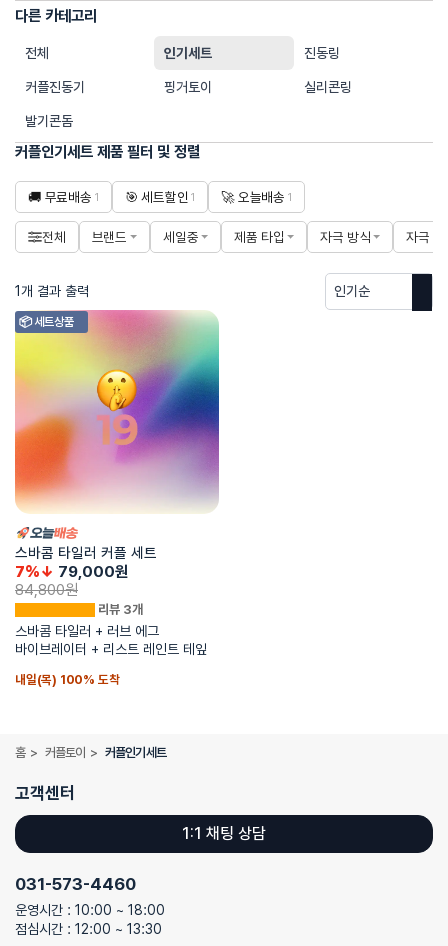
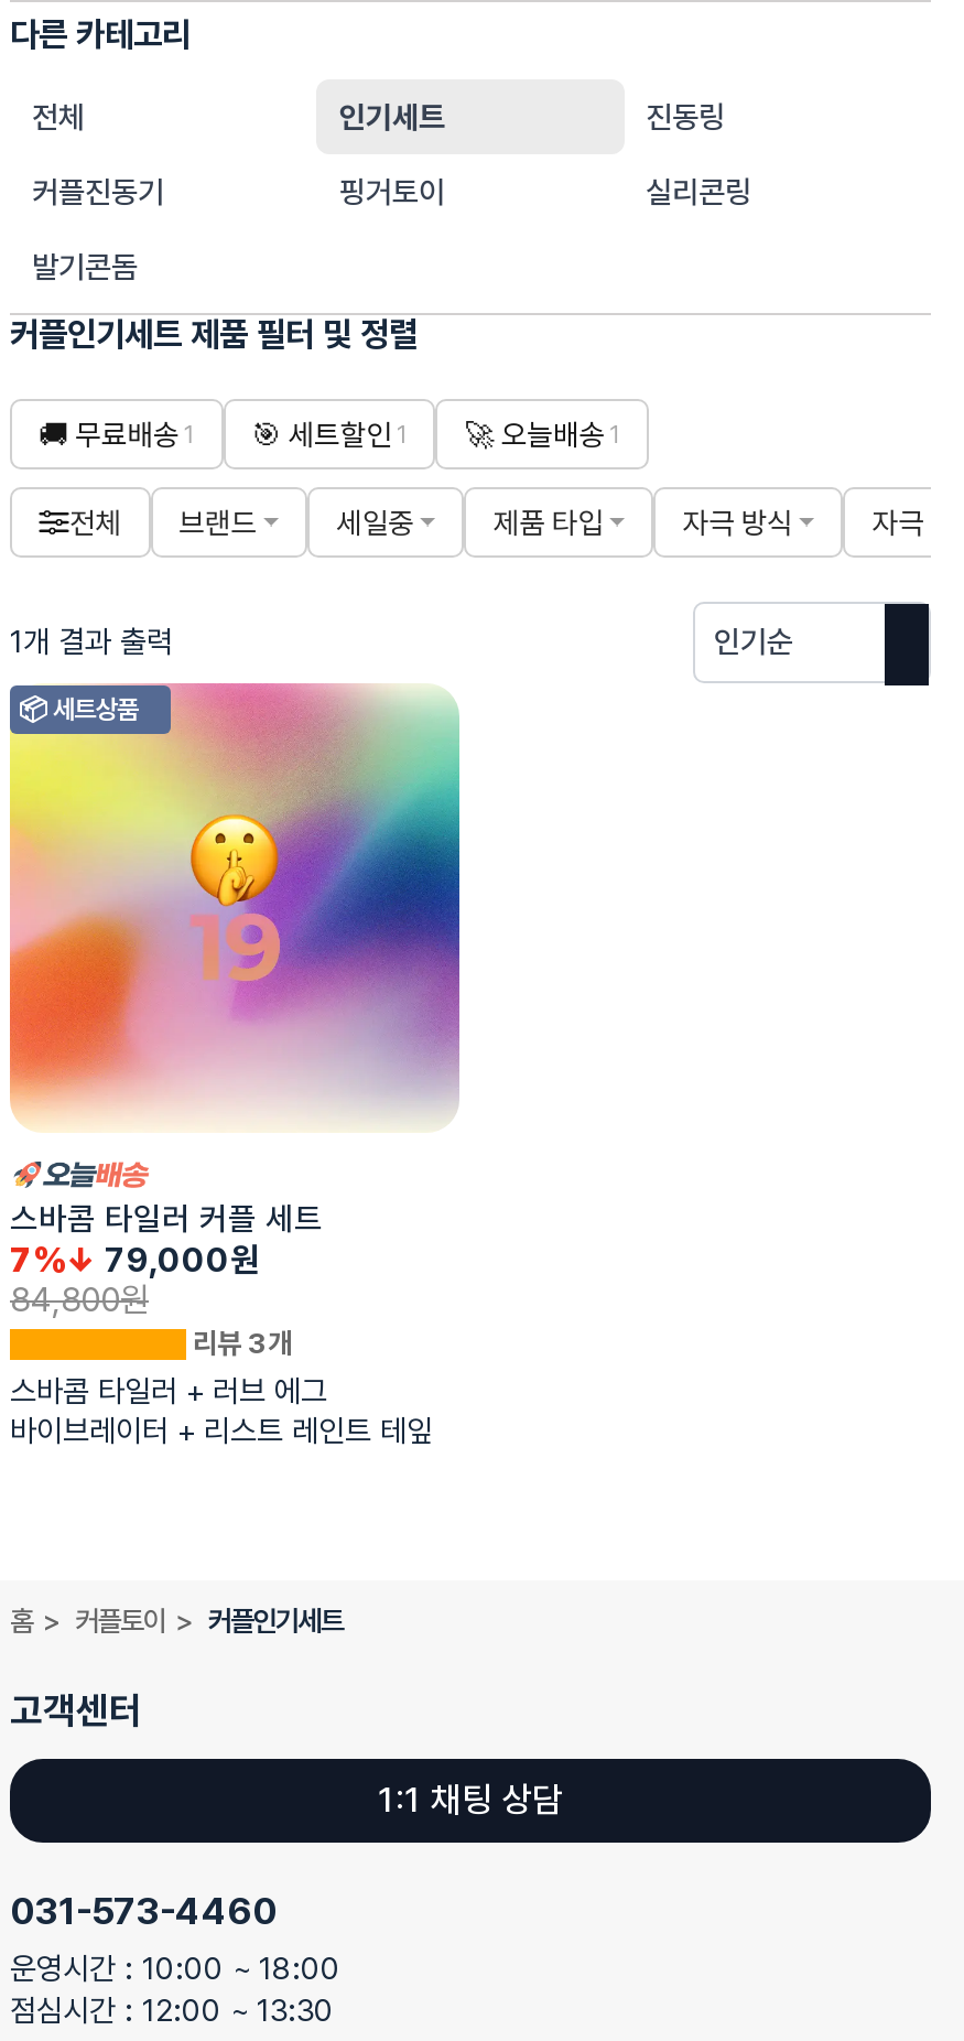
[15,672,119,687] 내일(목) 100% 도착 -> none

